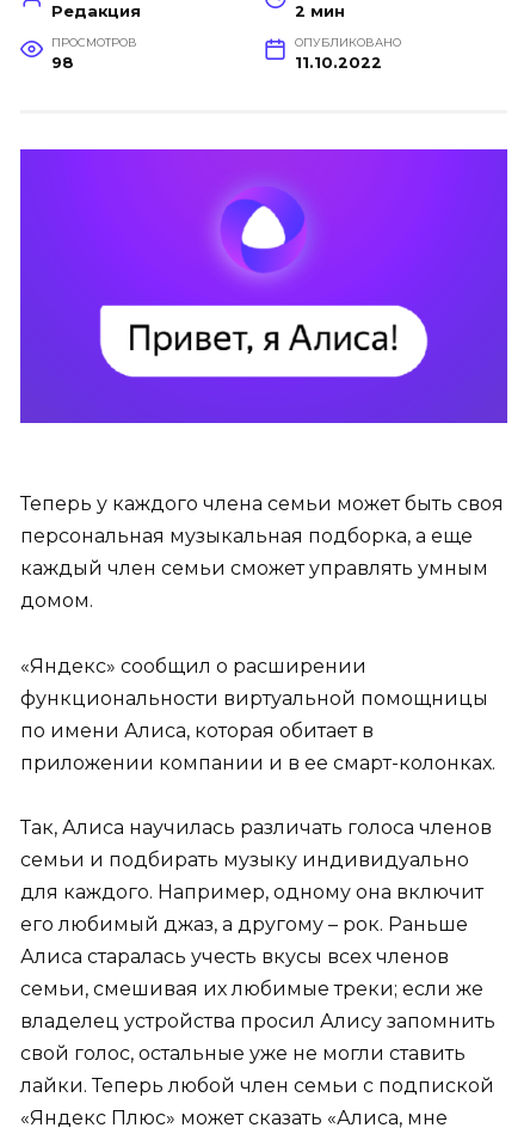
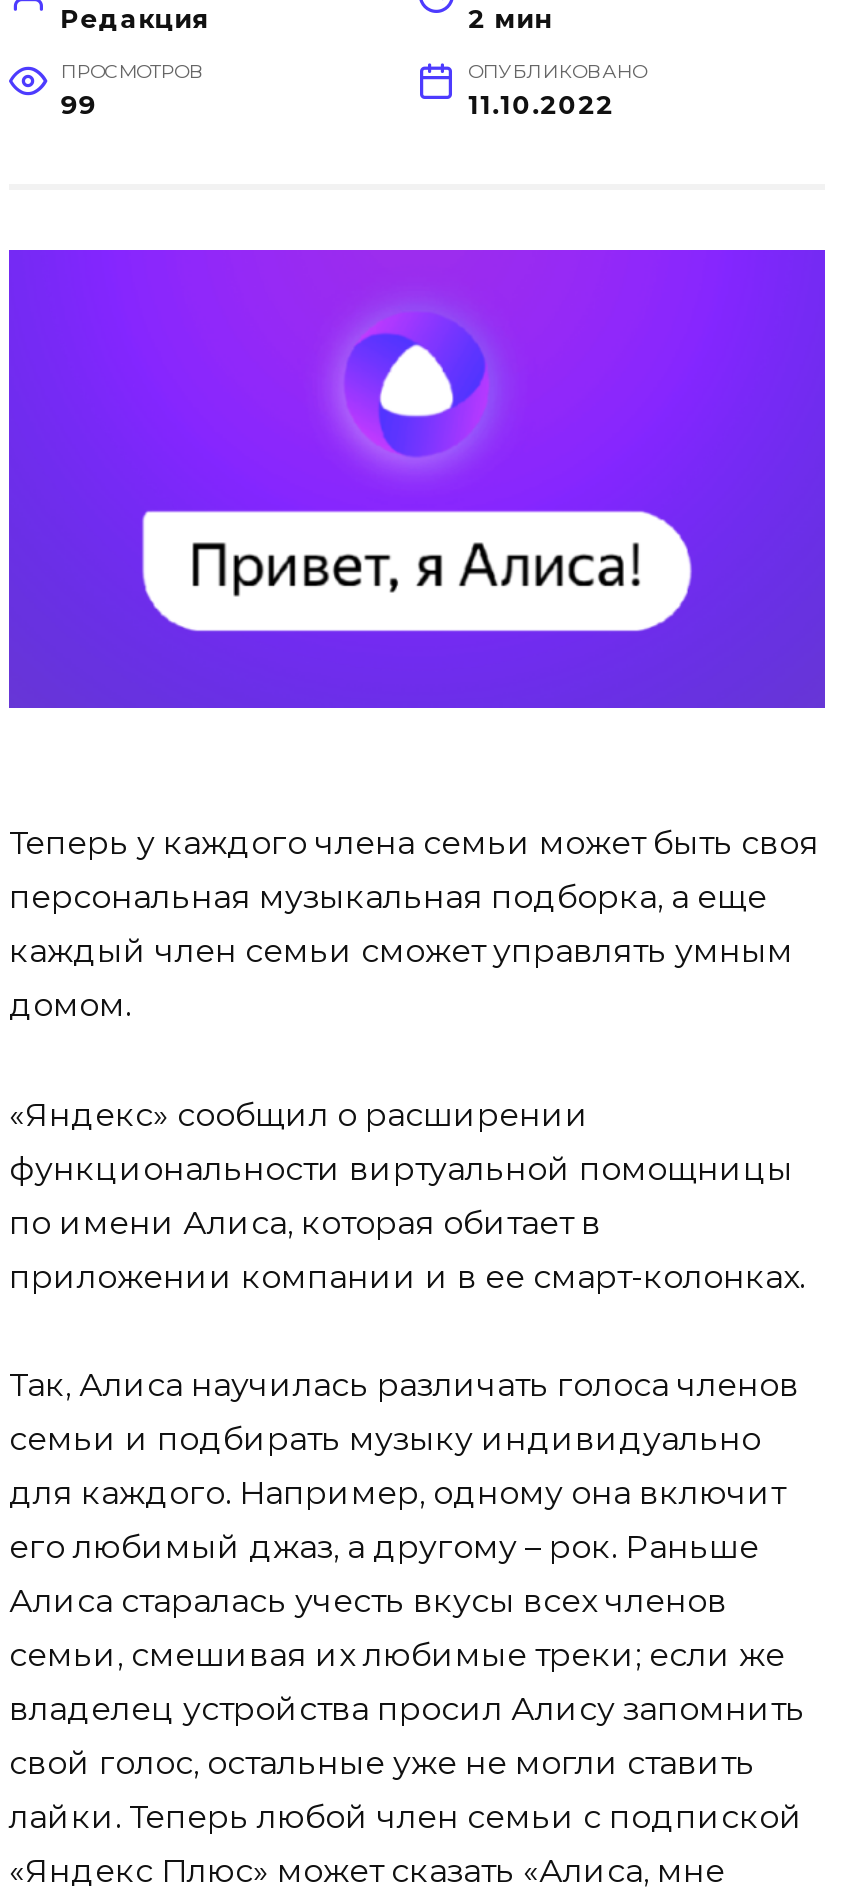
[51,54,74,72] 98 -> [60,90,96,120] 99

